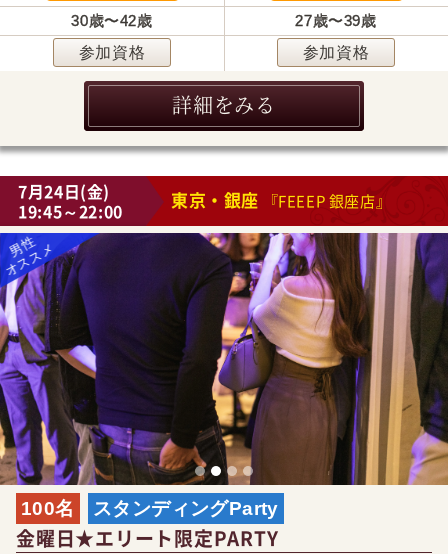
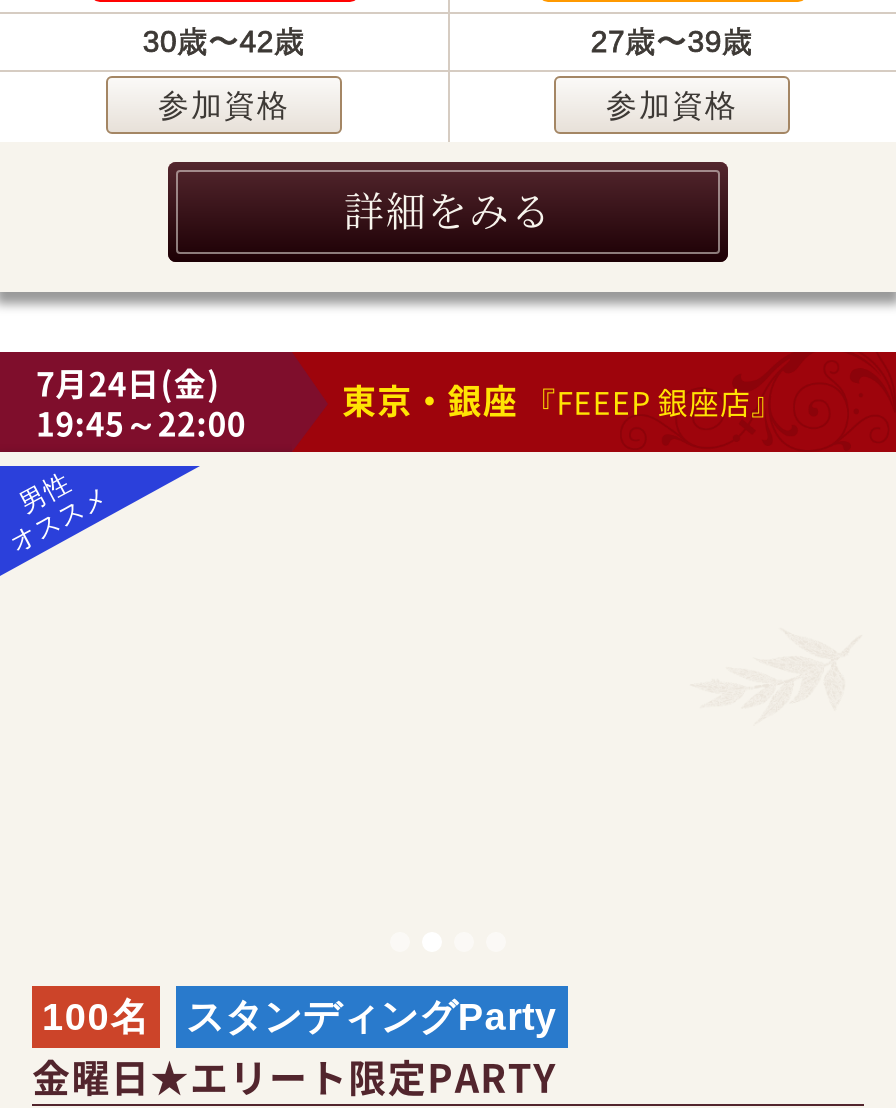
[3,232,445,486] [image] -> none

